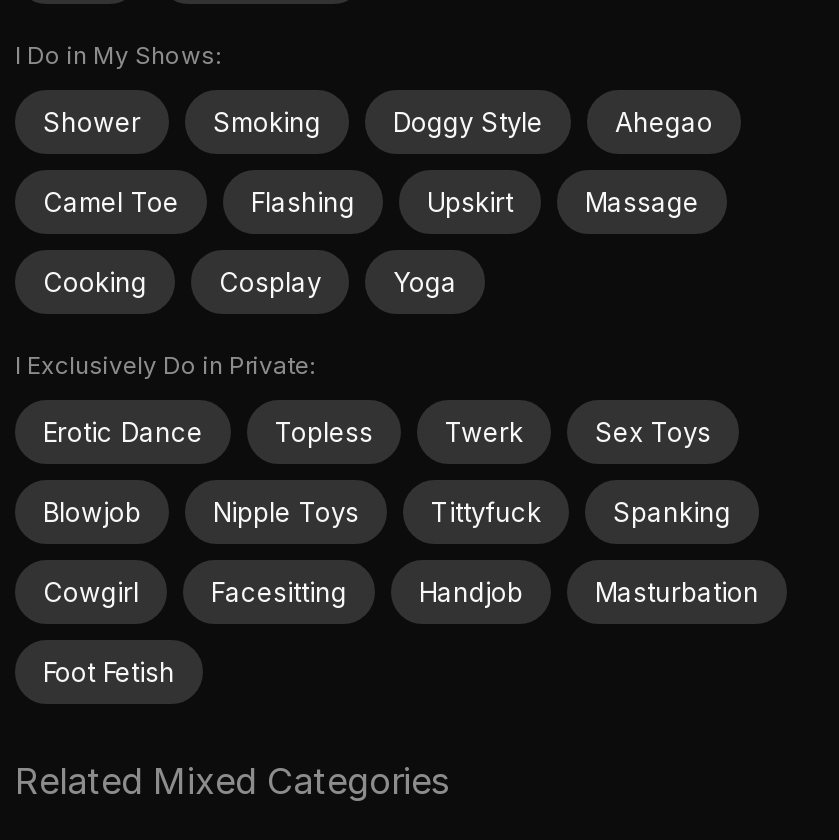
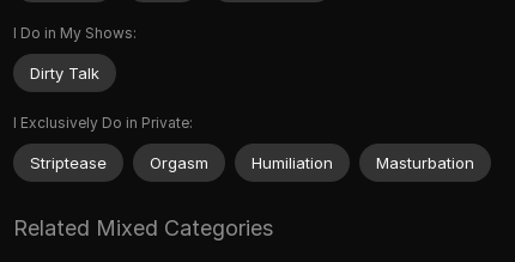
[43,105,713,297] Shower | Smoking | Doggy Style | Ahegao | Camel Toe | Flashing | Upskirt | Massage | Cooking | Cosplay | Yoga -> [30,63,99,82] Dirty Talk
[43,415,731,607] Erotic Dance | Topless | Twerk | Sex Toys | Blowjob | Nipple Toys | Tittyfuck | Spanking | Cowgirl | Facesitting | Handjob -> [30,153,333,172] Striptease | Orgasm | Humiliation
[43,655,175,687] Foot Fetish -> none

